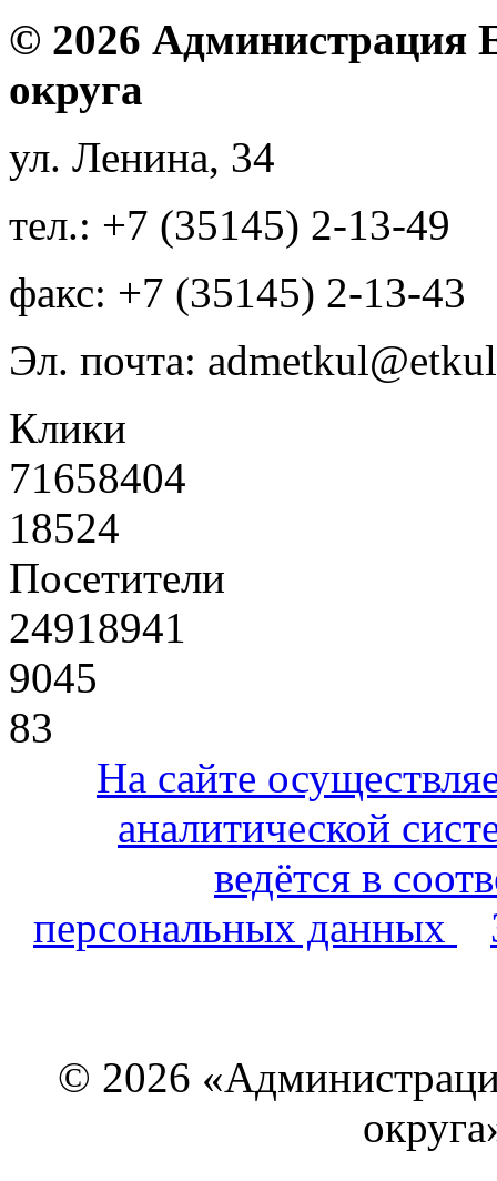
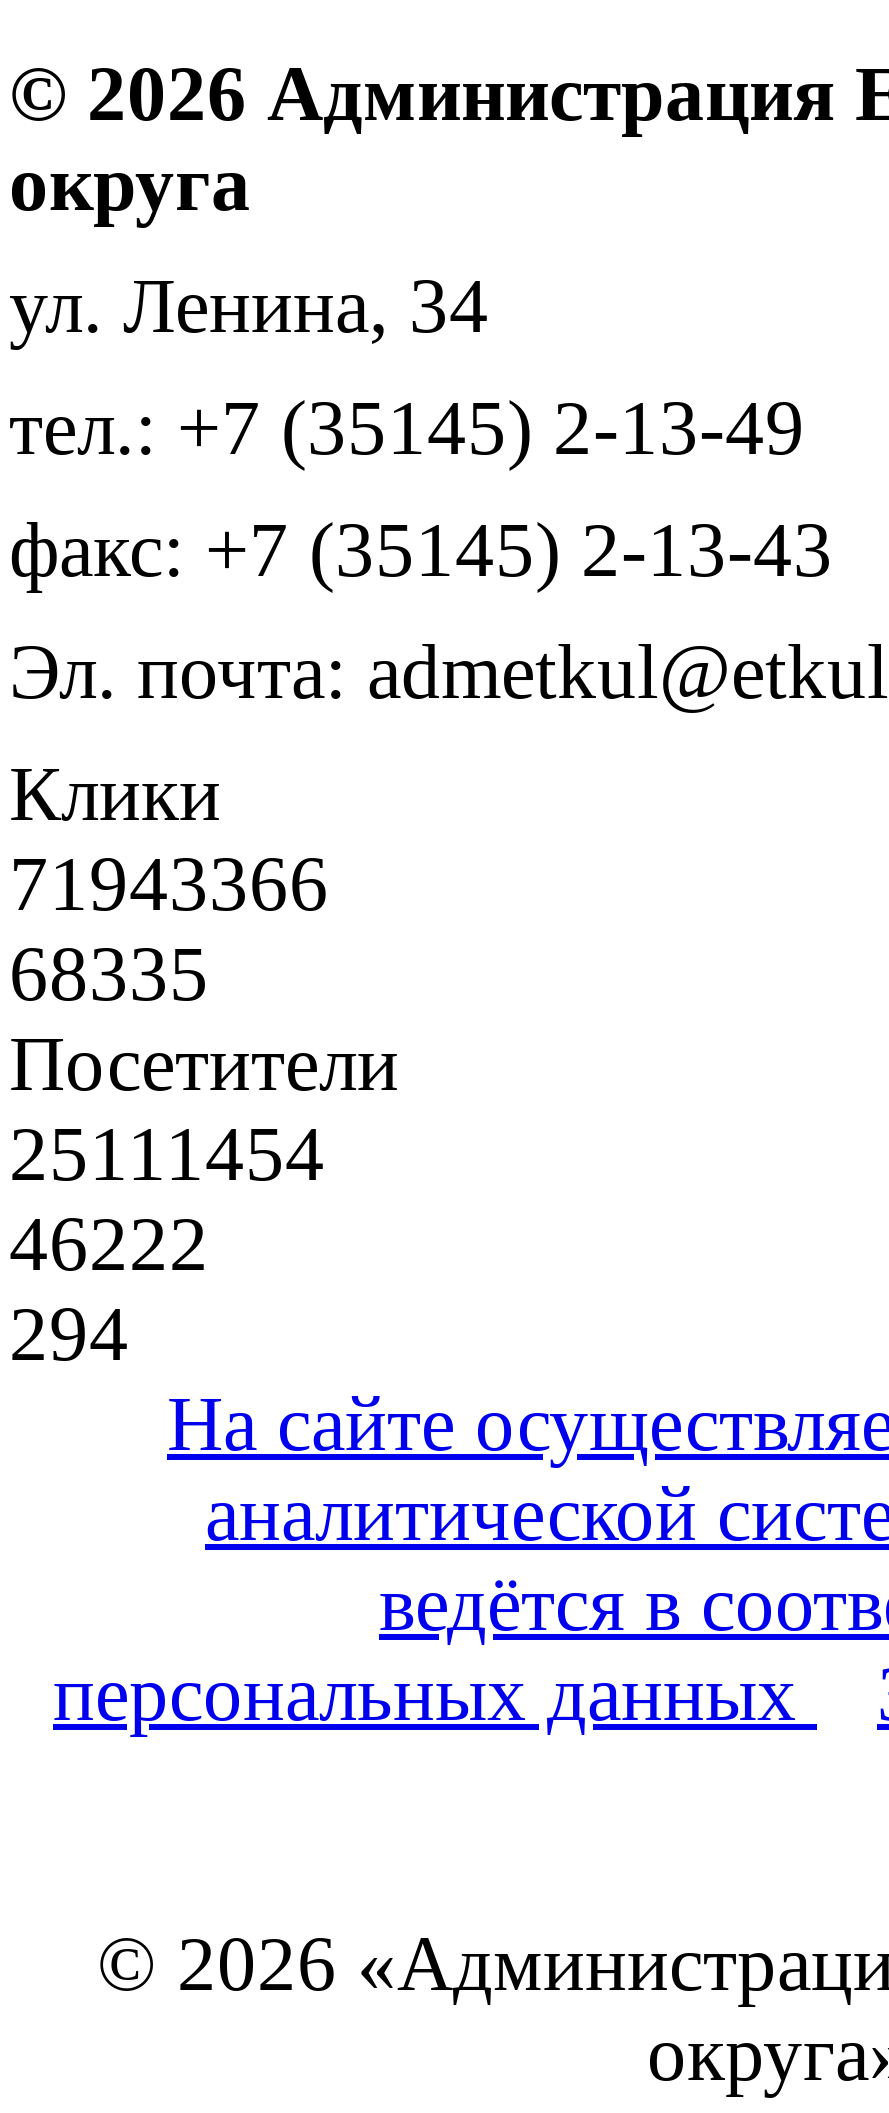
[9,454,186,502] 71658404 -> [9,840,329,926] 71943366
[9,504,120,552] 18524 -> [9,930,209,1016] 68335
[9,604,186,652] 24918941 -> [9,1110,325,1196] 25111454
[9,654,98,701] 9045 -> [9,1200,209,1286] 46222
[9,704,53,751] 83 -> [9,1290,129,1376] 294

